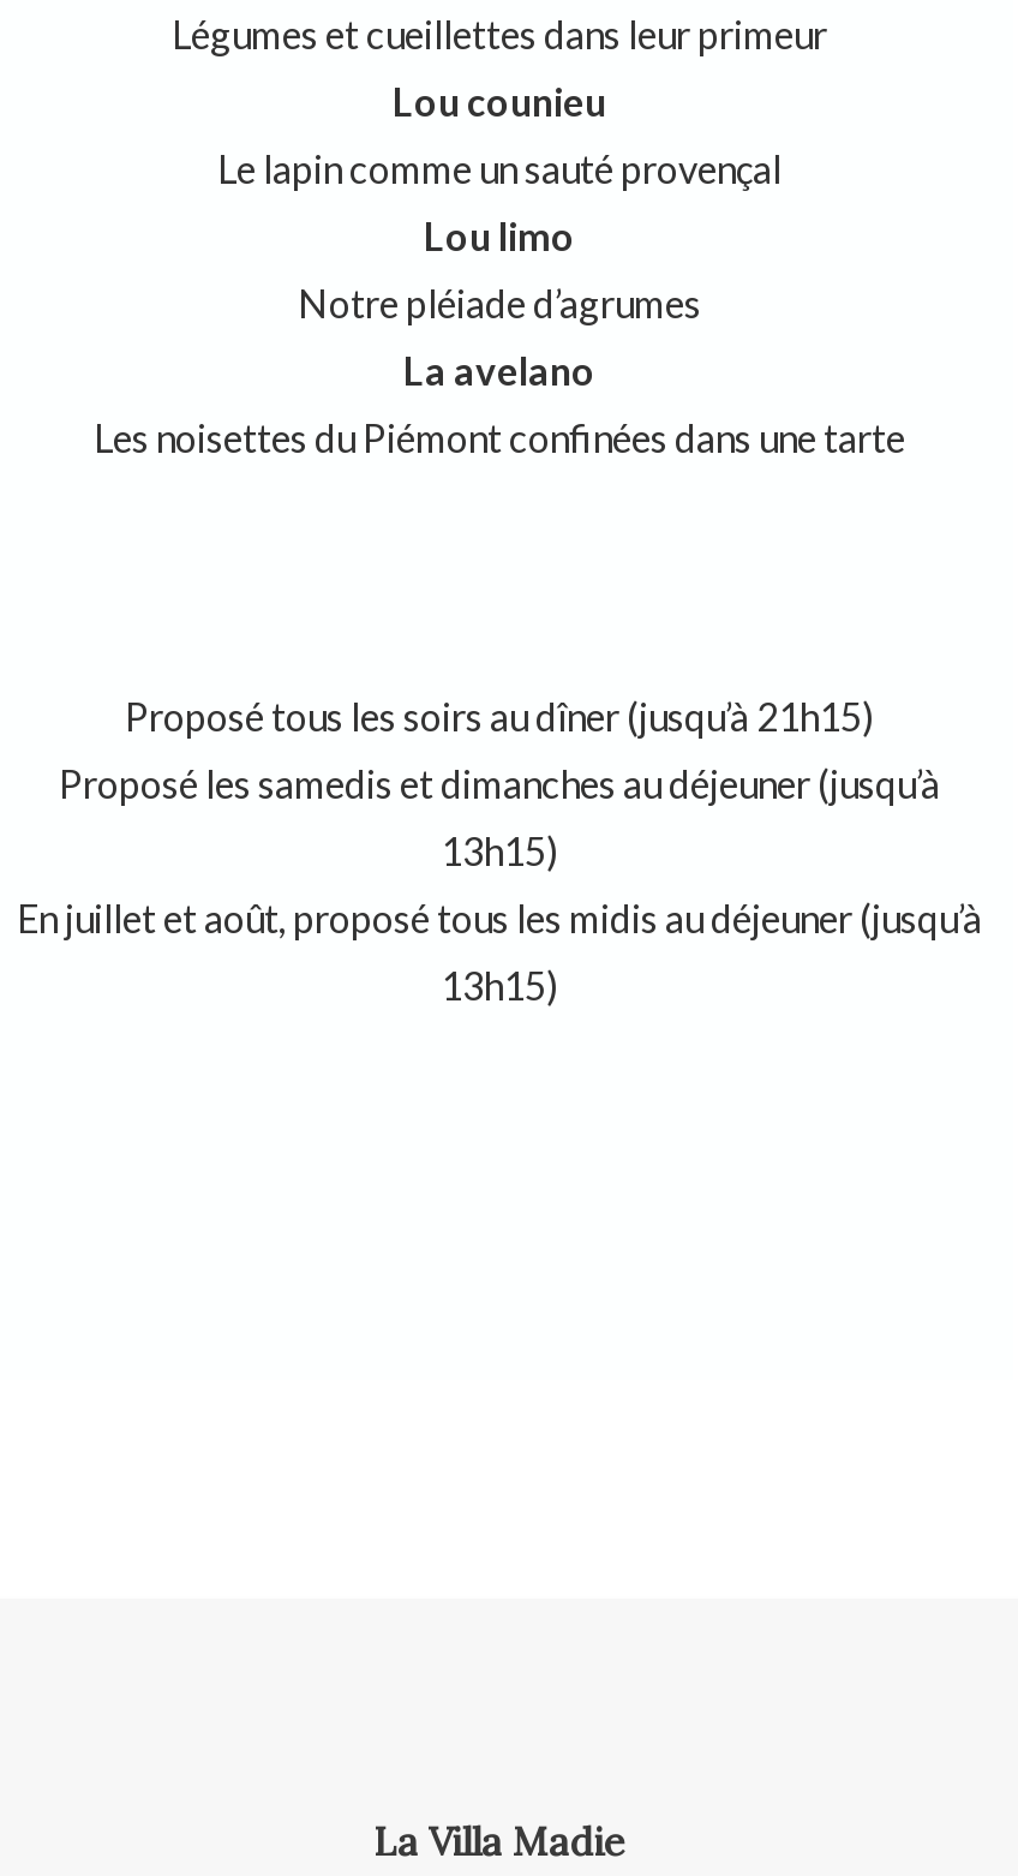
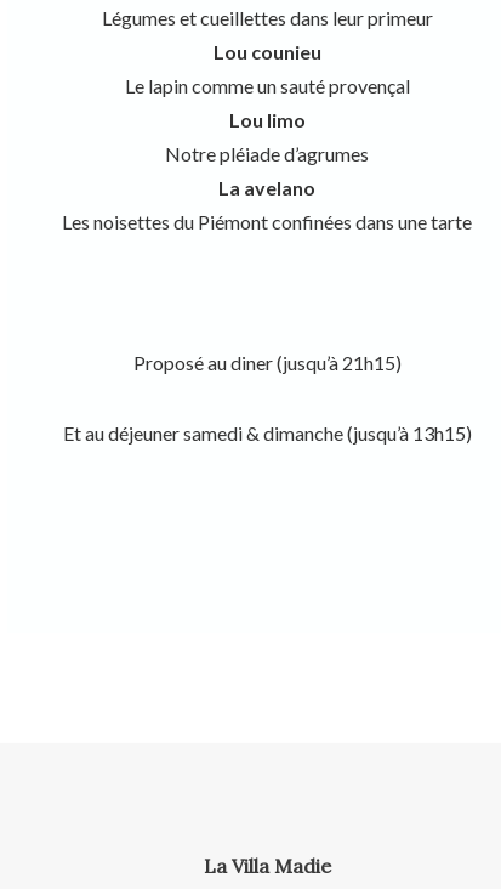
[17,693,982,1008] Proposé tous les soirs au dîner (jusqu’à 21h15) | Proposé les samedis et dimanches au déjeuner (jusqu’à | 13h15) | En juillet et août, proposé tous les midis au déjeuner (jusqu’à | 13h15) -> [62,351,471,444] Proposé au diner (jusqu’à 21h15) | Et au déjeuner samedi & dimanche (jusqu’à 13h15)

